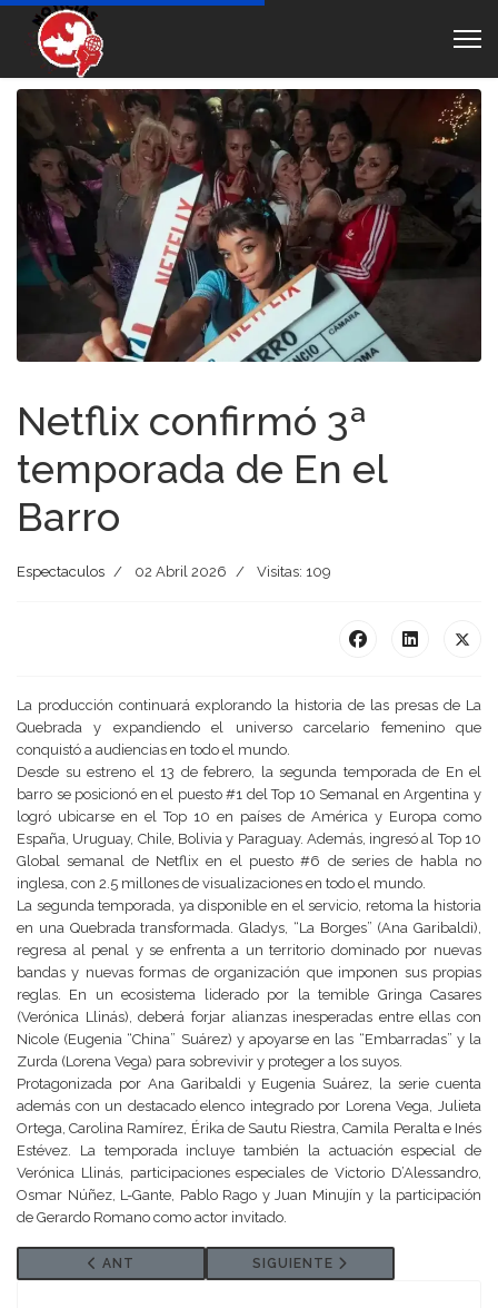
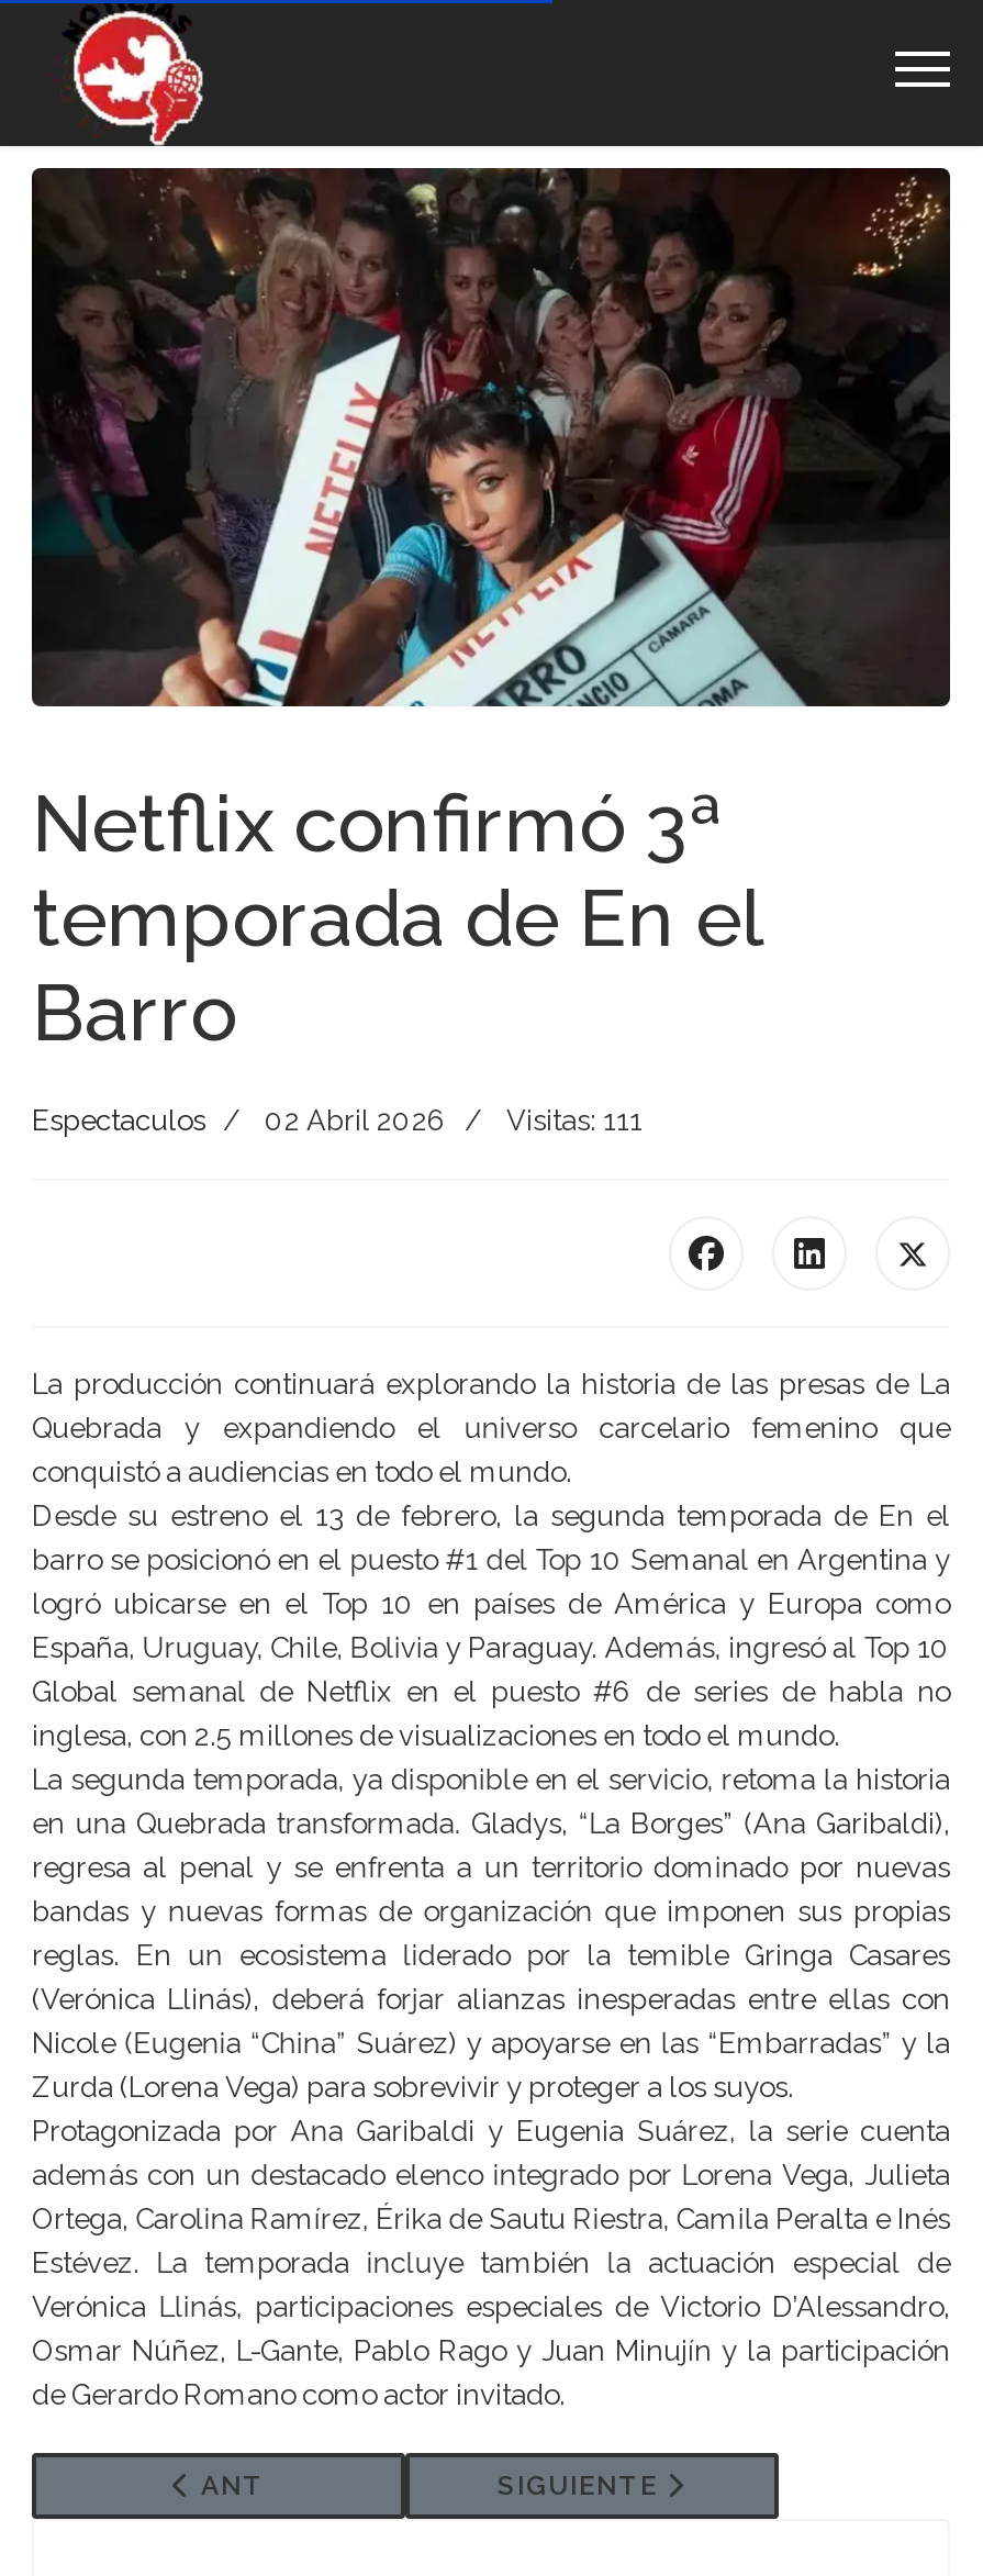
[17,563,331,580] Espectaculos 02 Abril 2026 Visitas: 109 -> [32,1104,643,1137] Espectaculos 02 Abril 2026 Visitas: 111

